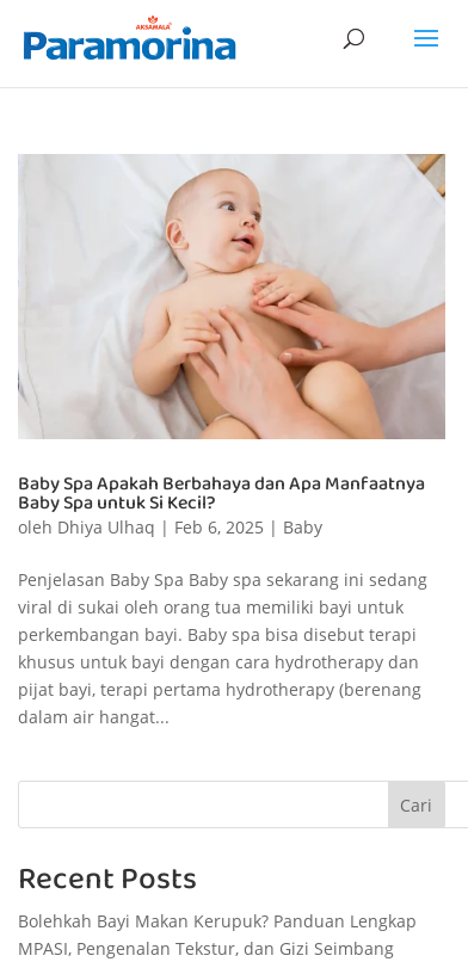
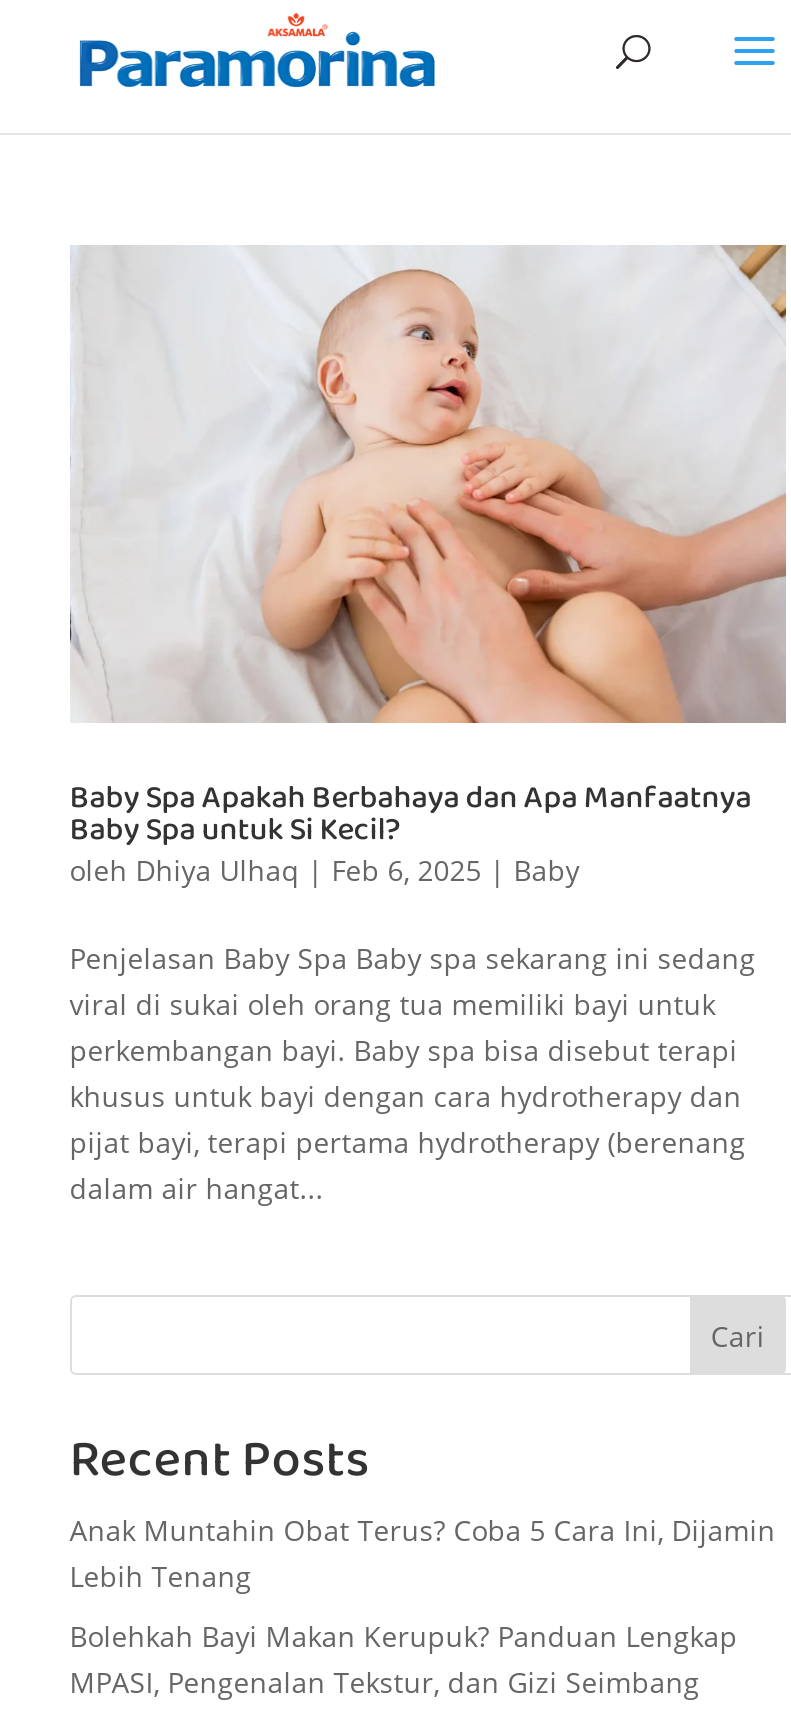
none -> [70,1511,776,1595] Anak Muntahin Obat Terus? Coba 5 Cara Ini, Dijamin | Lebih Tenang

